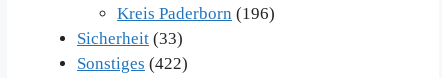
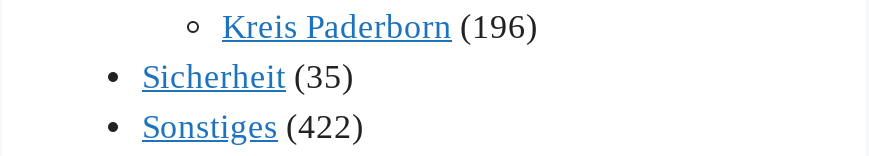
[77,29,183,48] Sicherheit (33) -> [142,58,354,96] Sicherheit (35)

